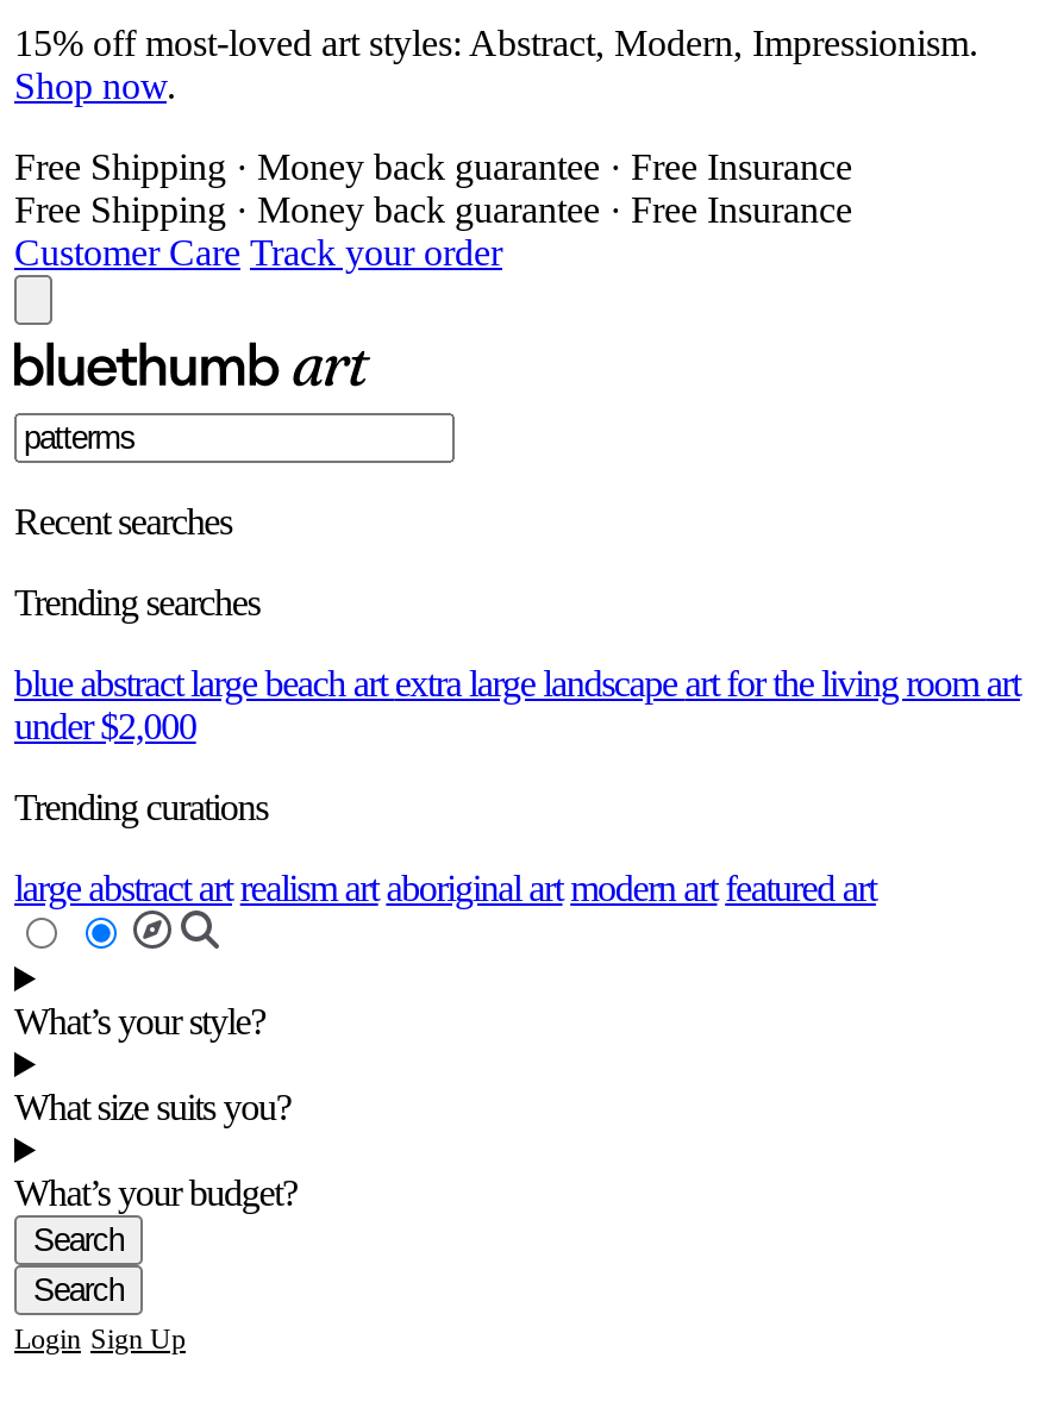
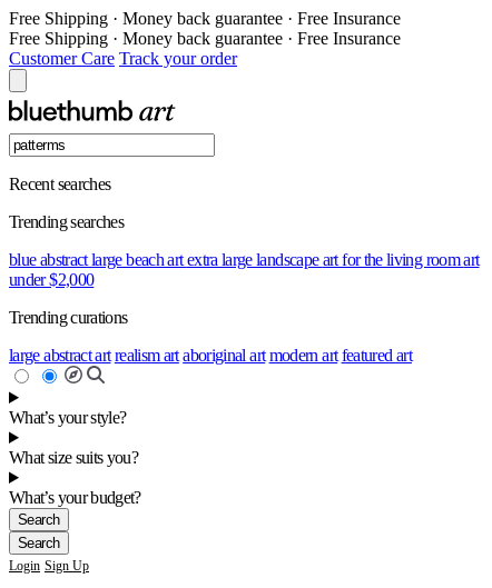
[14,23,978,106] 15% off most-loved art styles: Abstract, Modern, Impressionism. | Shop now. -> none

